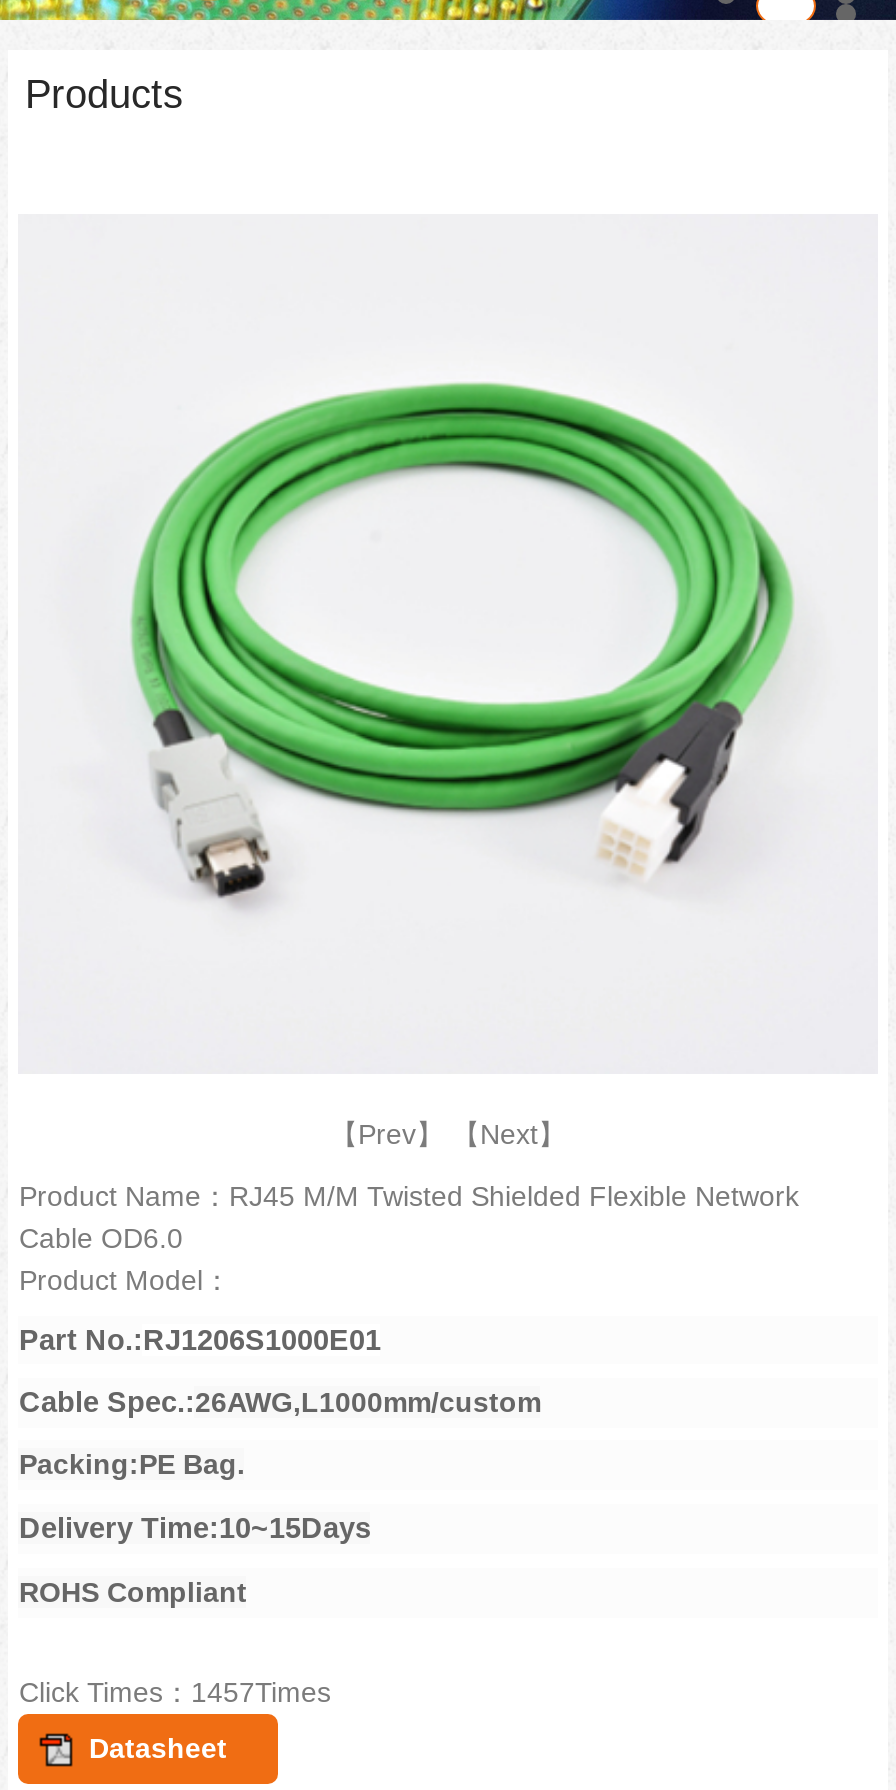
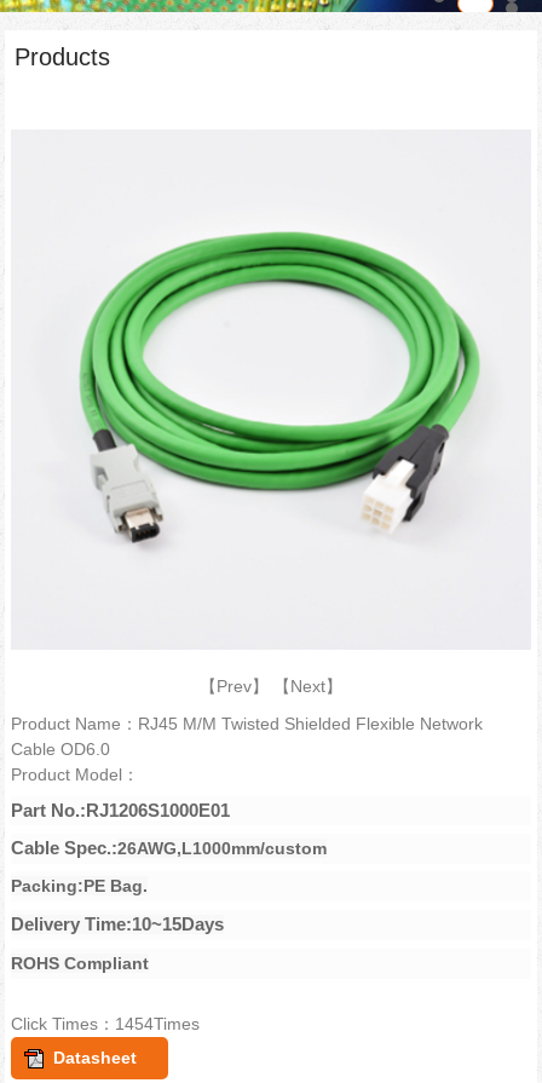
[19,1677,331,1709] Click Times：1457Times -> [11,1015,200,1034] Click Times：1454Times

